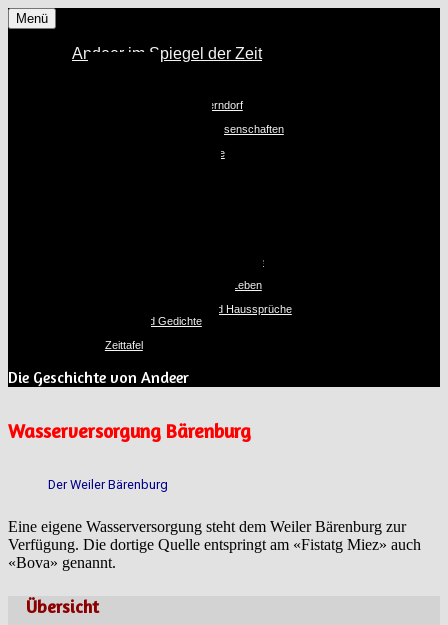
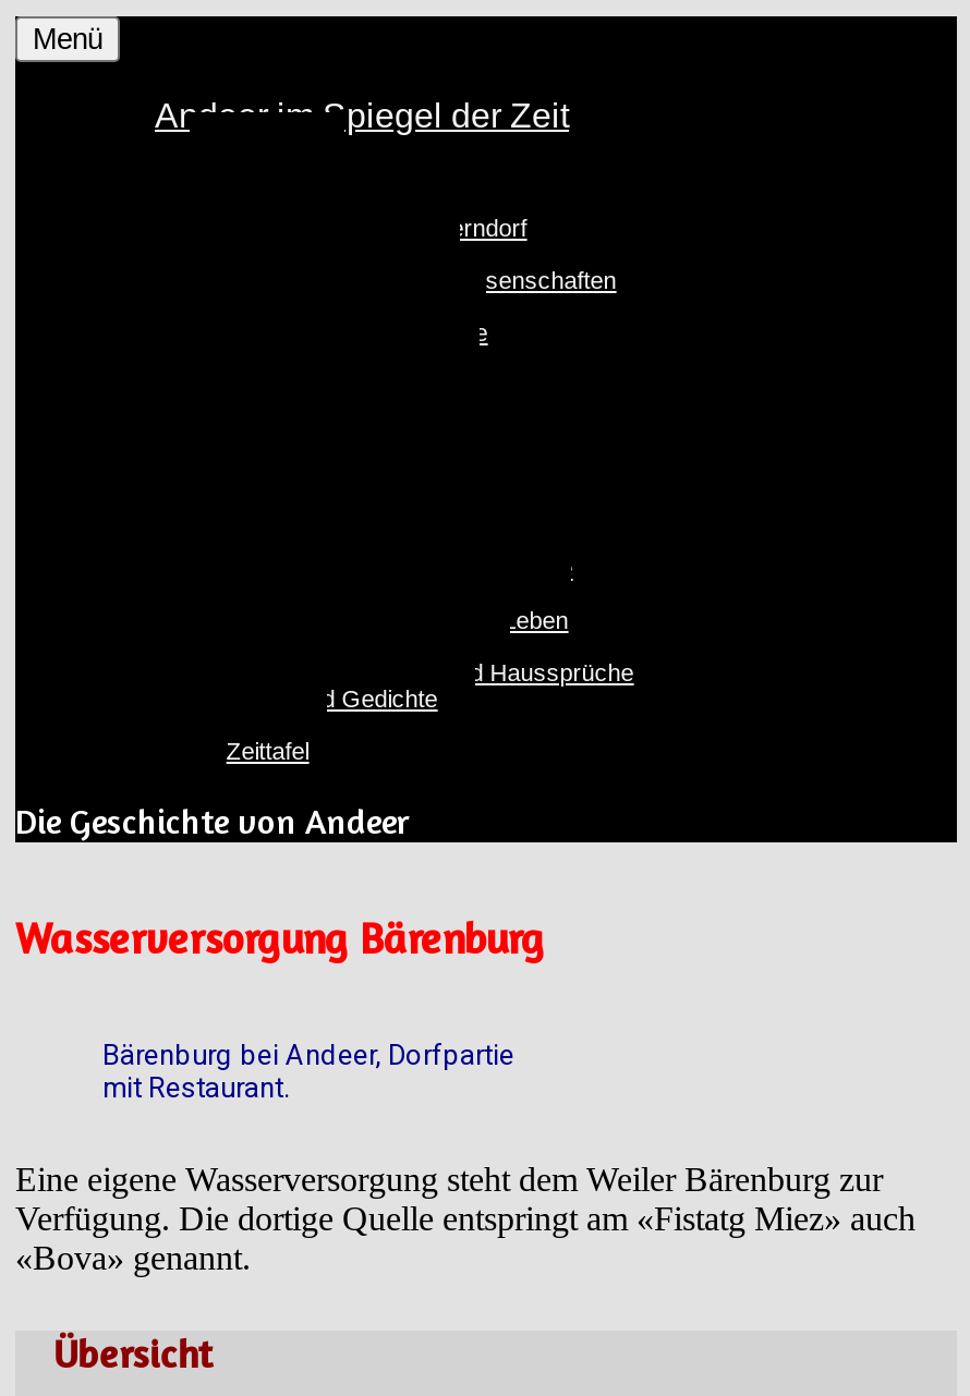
[48,477,168,492] Der Weiler Bärenburg -> [102,1038,514,1104] Bärenburg bei Andeer, Dorfpartie | mit Restaurant.

